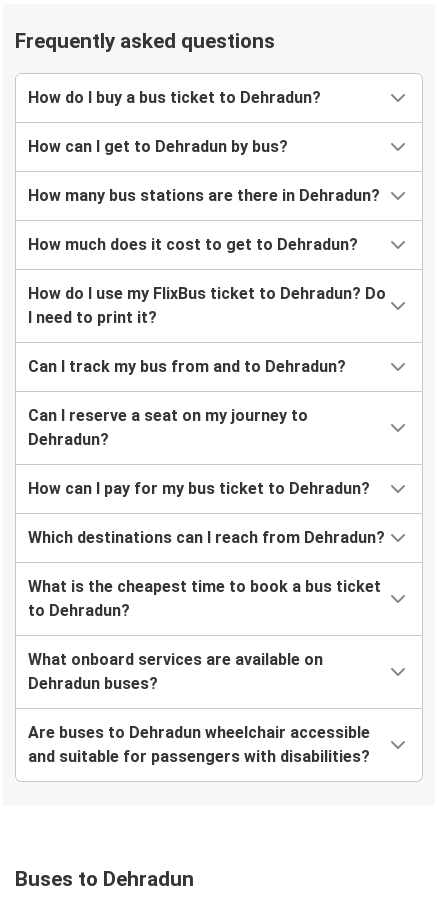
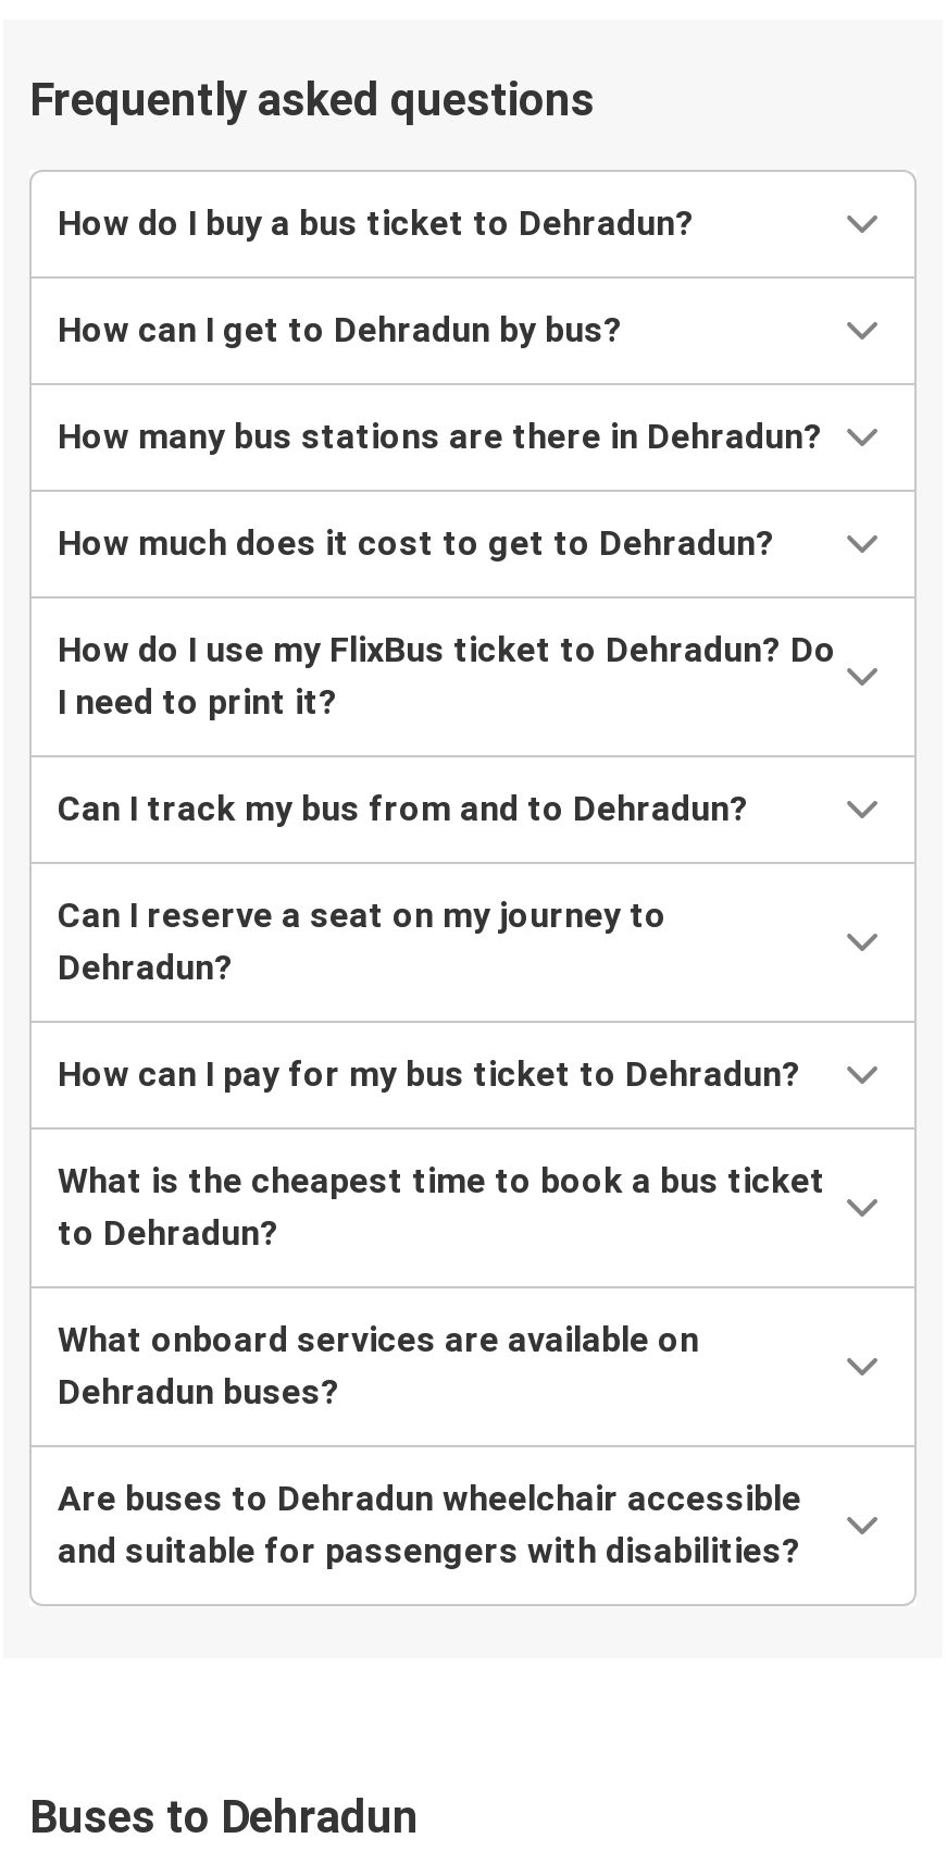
[28,527,385,546] Which destinations can I reach from Dehradun? -> none

